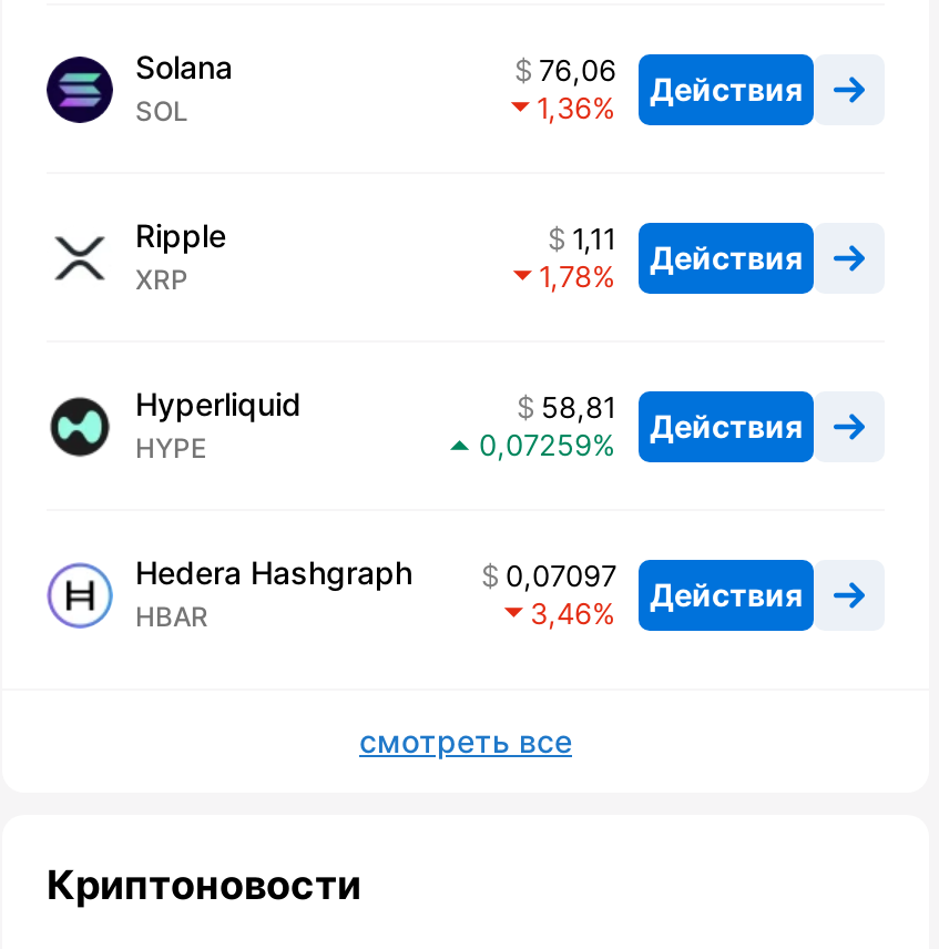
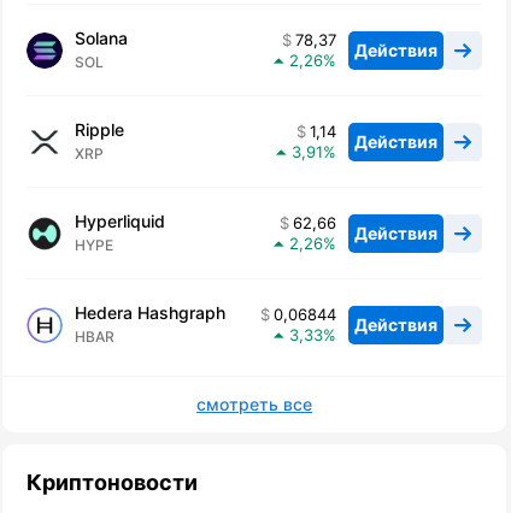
[539,53,803,107] 76,06 Действия -> [295,31,437,60] 78,37 Действия
[537,91,592,126] 1,36 -> [289,51,323,70] 2,26
[572,222,803,276] 1,11 Действия -> [310,122,437,152] 1,14 Действия
[539,259,592,295] 1,78 -> [292,143,323,162] 3,91
[541,390,803,444] 58,81 Действия -> [293,214,437,243] 62,66 Действия
[479,428,592,463] 0,07259 -> [289,234,323,253] 2,26
[506,559,803,613] 0,07097 Действия -> [274,305,437,335] 0,06844 Действия
[530,596,592,632] 3,46 -> [289,326,323,345] 3,33

